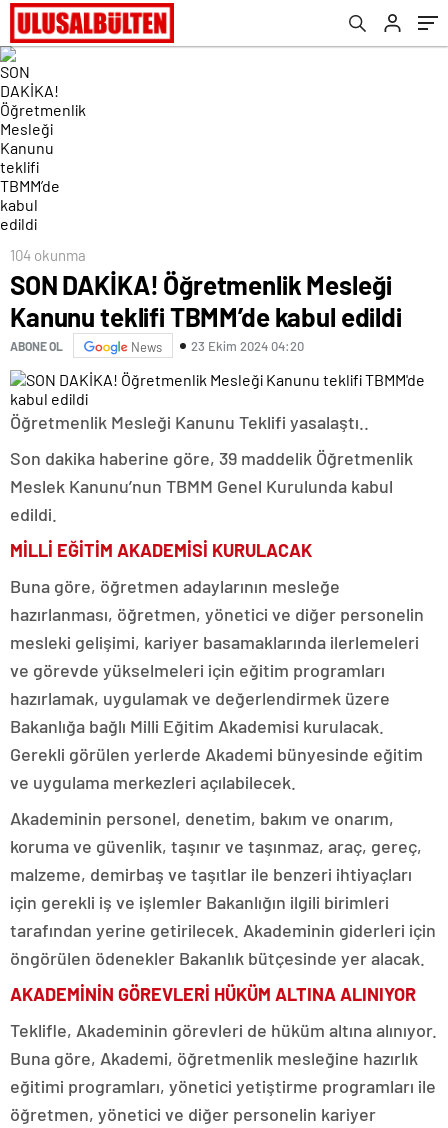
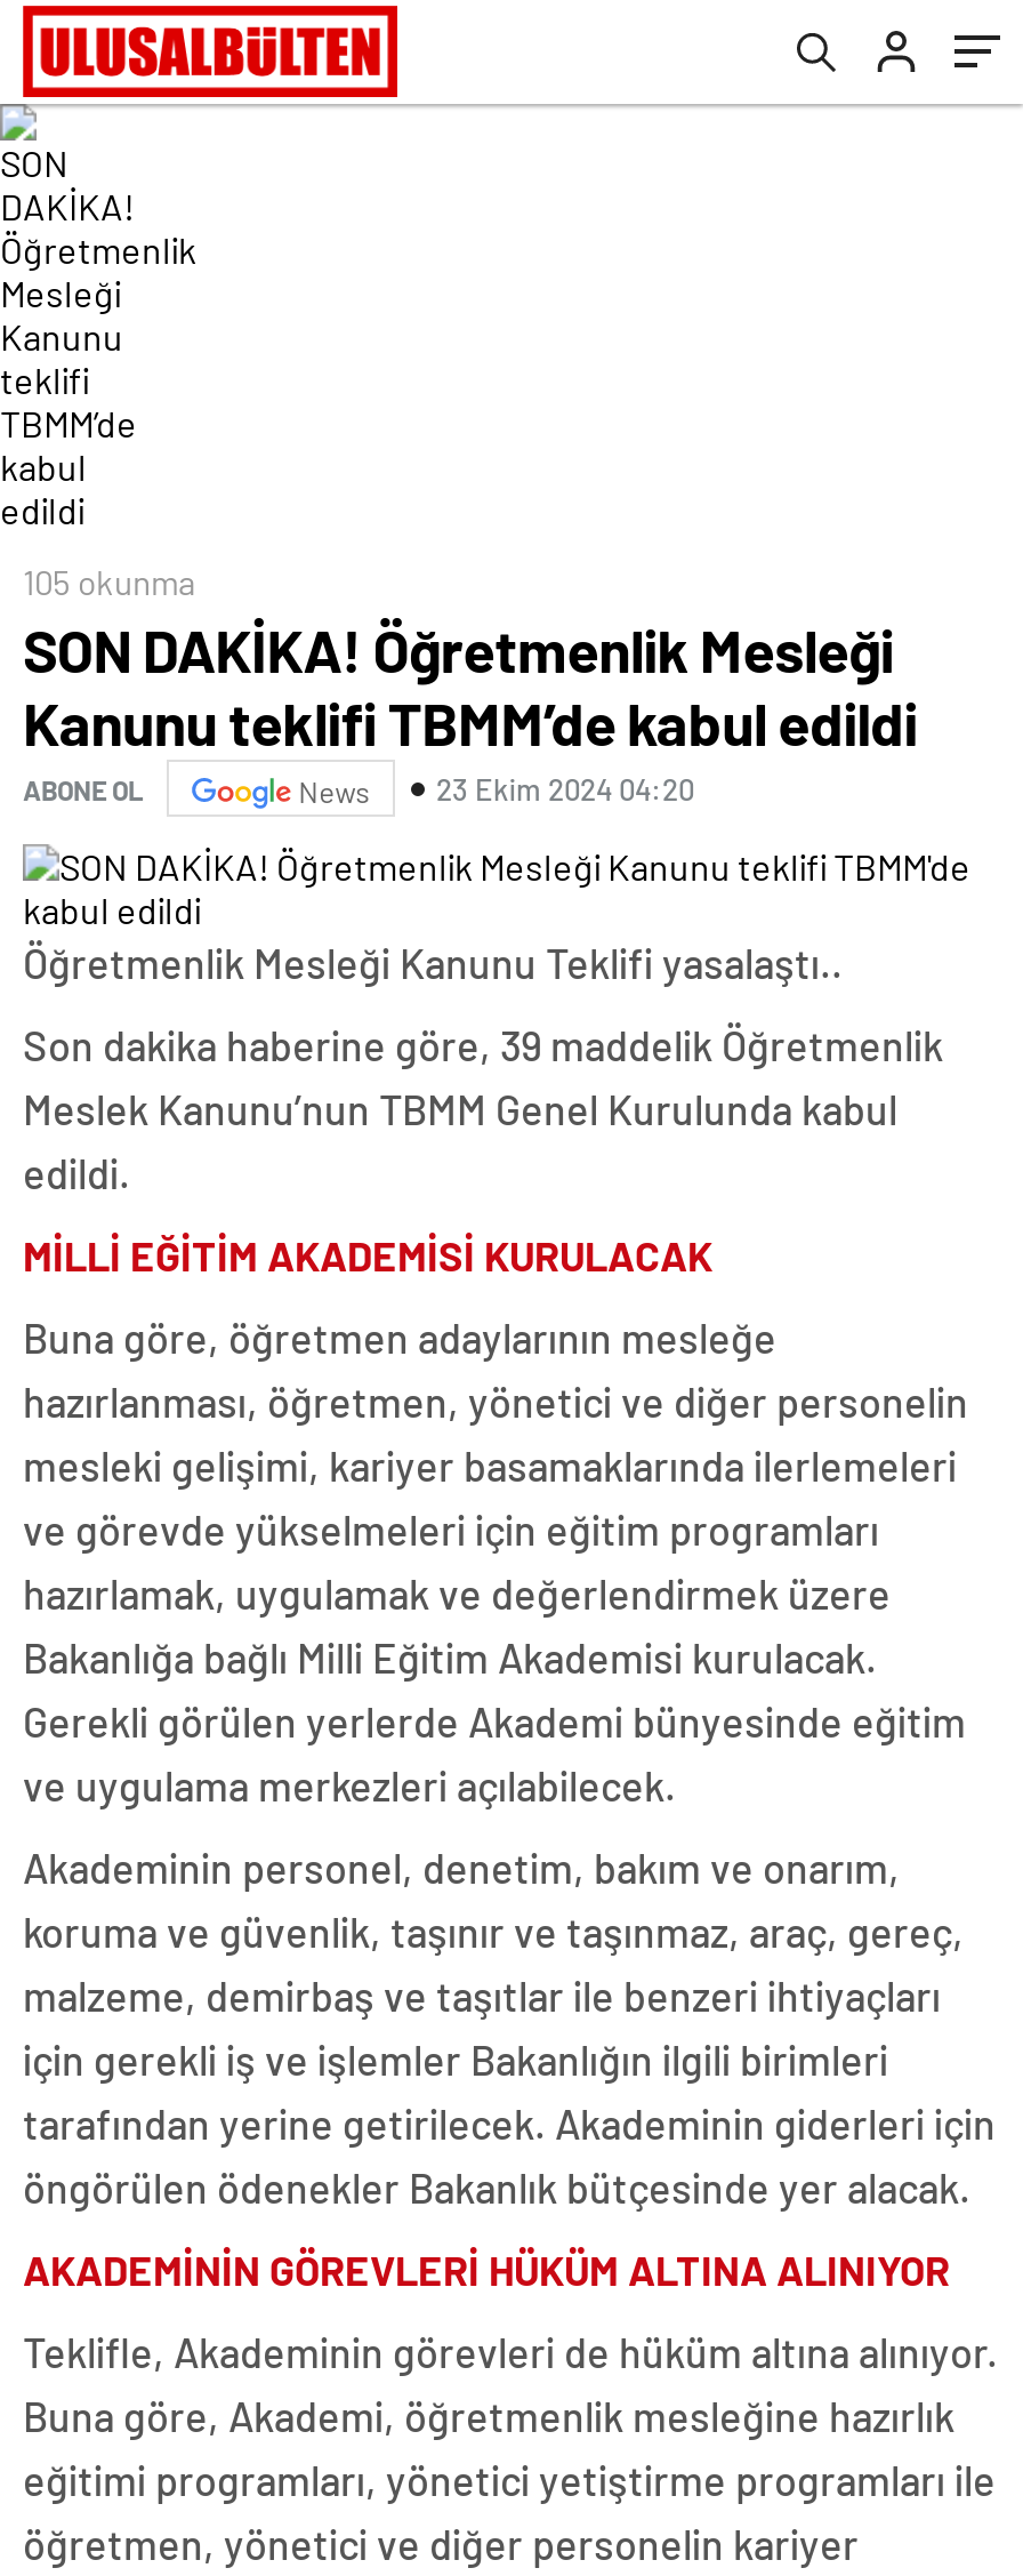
[10,246,86,264] 104 okunma -> [23,561,196,602] 105 okunma

